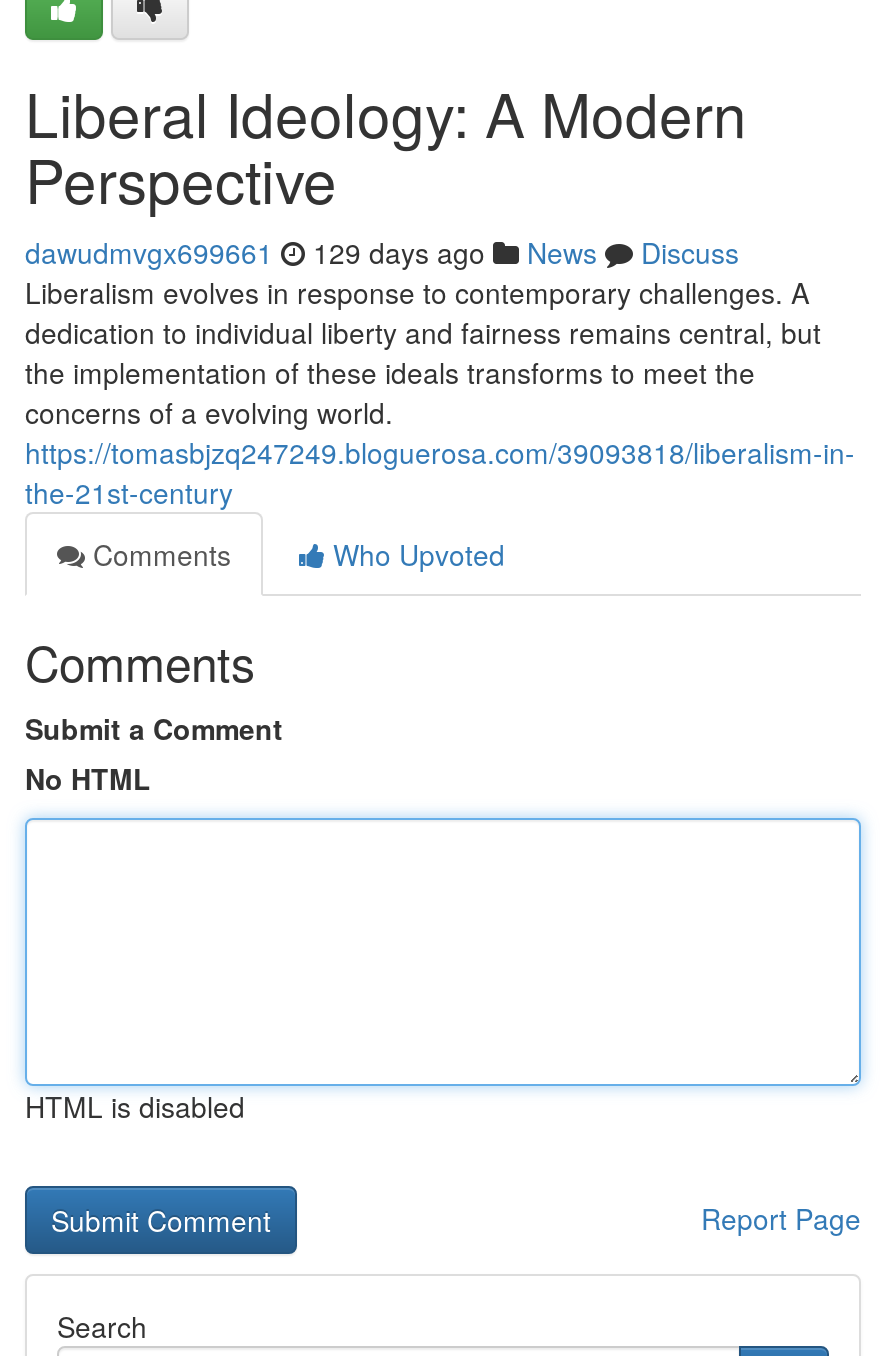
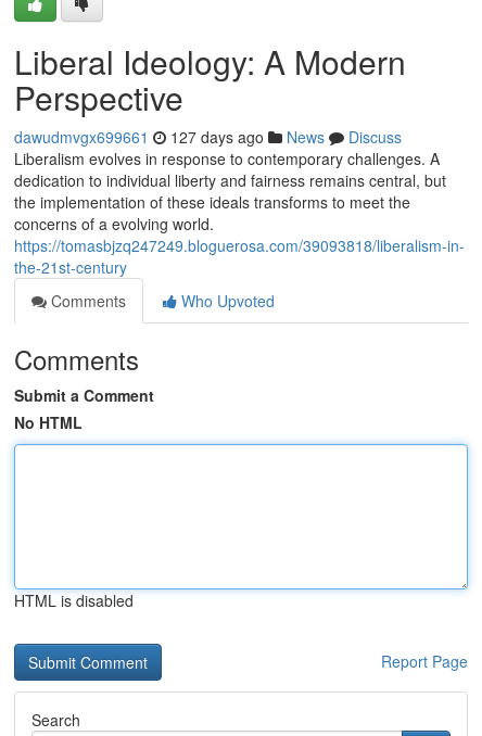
[25,232,739,272] dawudmvgx699661 129 days ago News Discuss -> [14,126,402,148] dawudmvgx699661 127 days ago News Discuss

